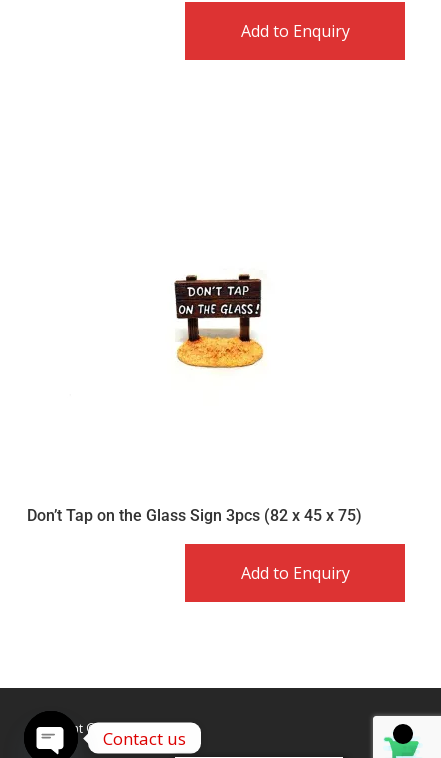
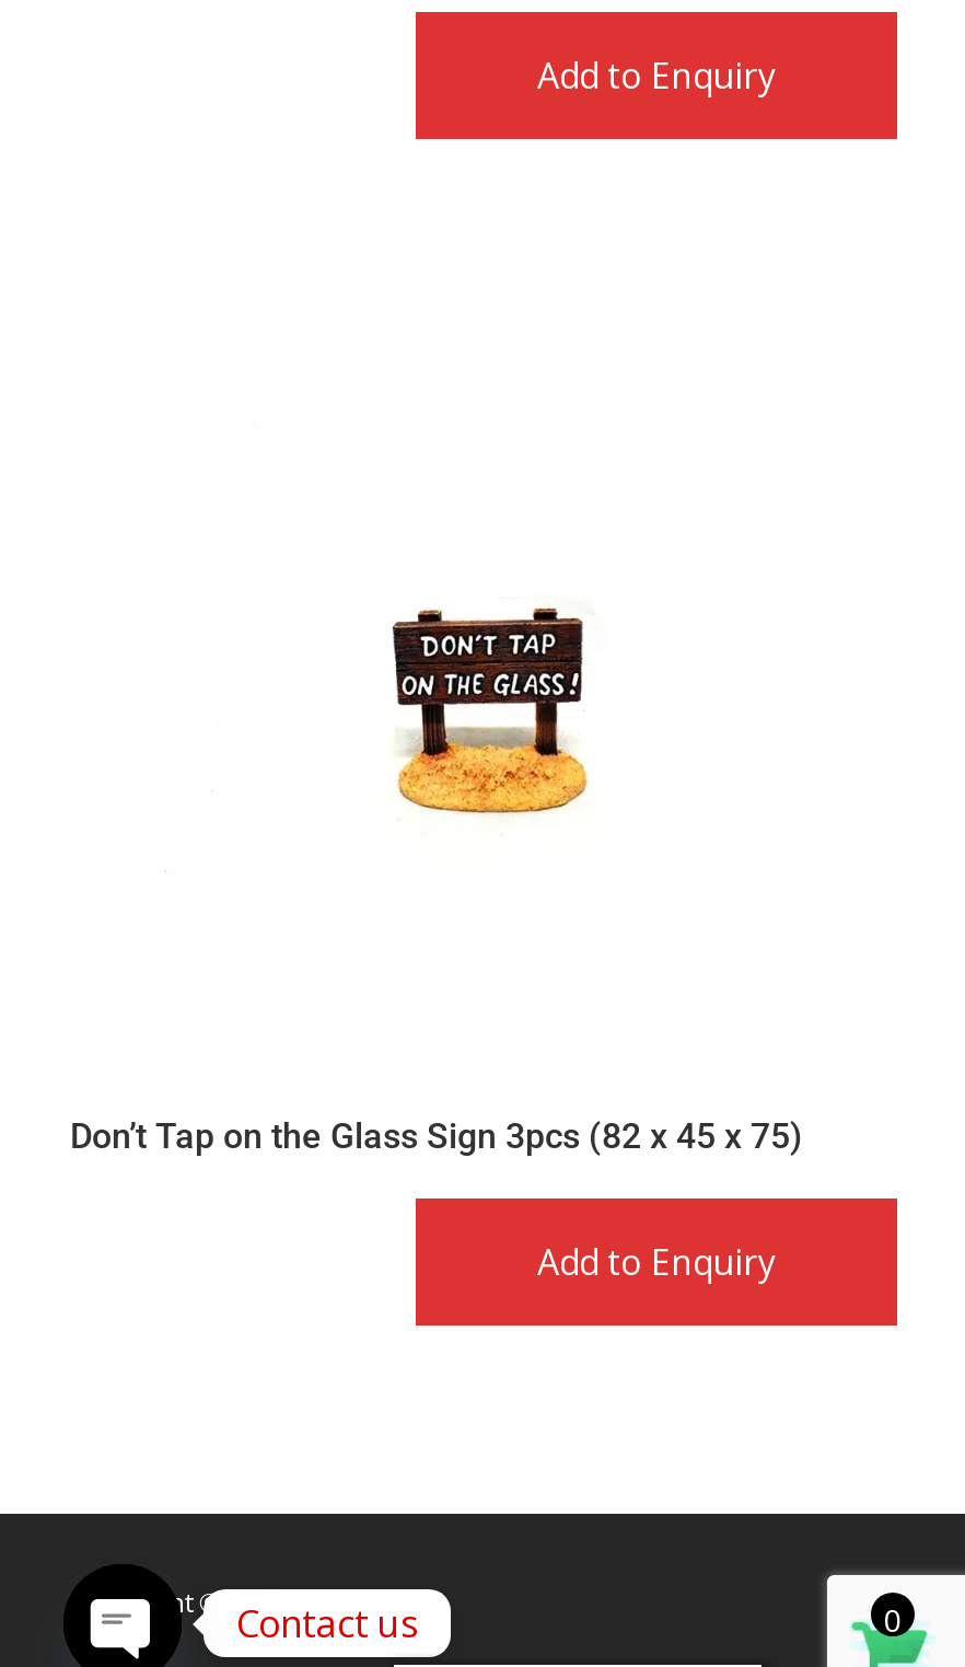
none -> [884,1599,902,1641] 0

